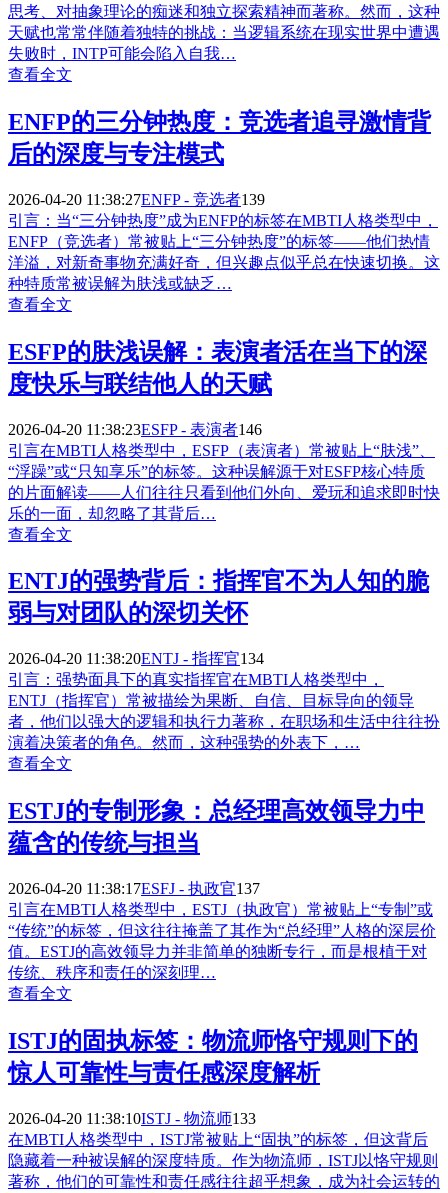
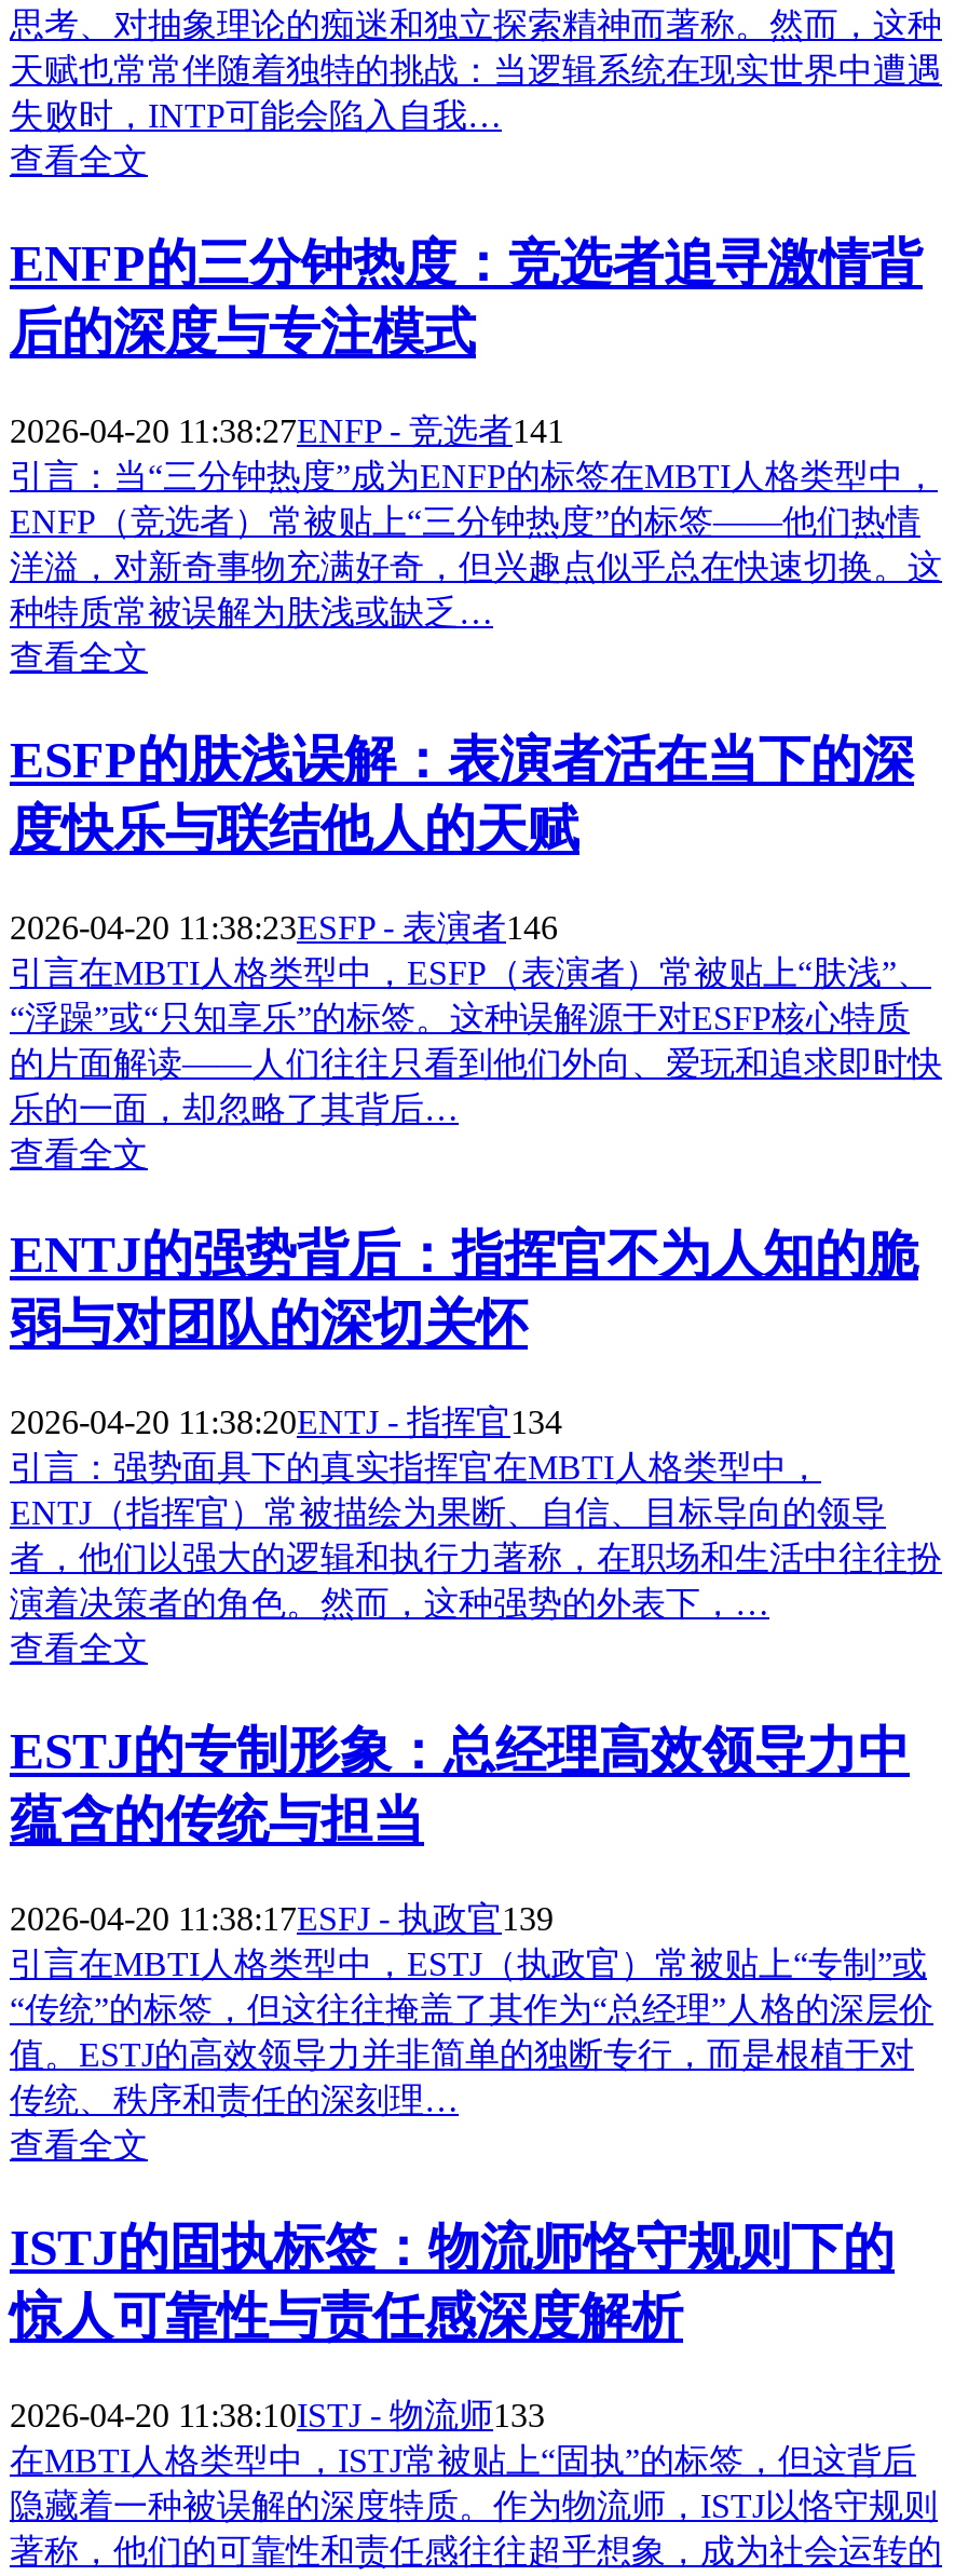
[8,191,265,208] 2026-04-20 11:38:27ENFP - 竞选者139 -> [10,412,564,449] 2026-04-20 11:38:27ENFP - 竞选者141
[8,880,260,897] 2026-04-20 11:38:17ESFJ - 执政官137 -> [10,1901,554,1937] 2026-04-20 11:38:17ESFJ - 执政官139

